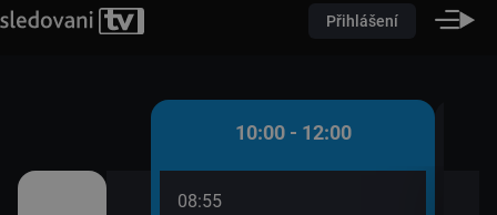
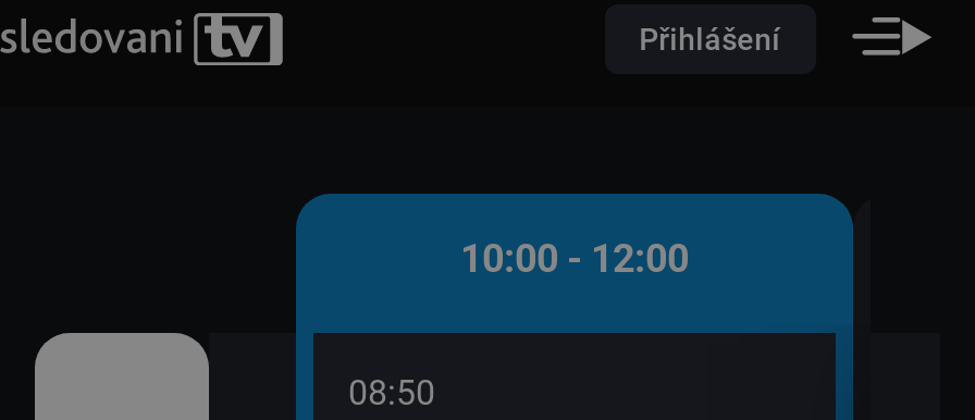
[177,191,222,212] 08:55 -> [348,372,435,413] 08:50

